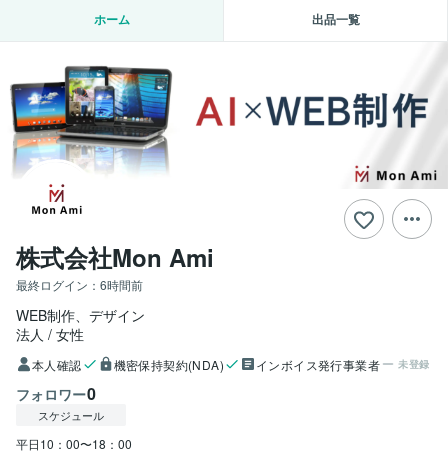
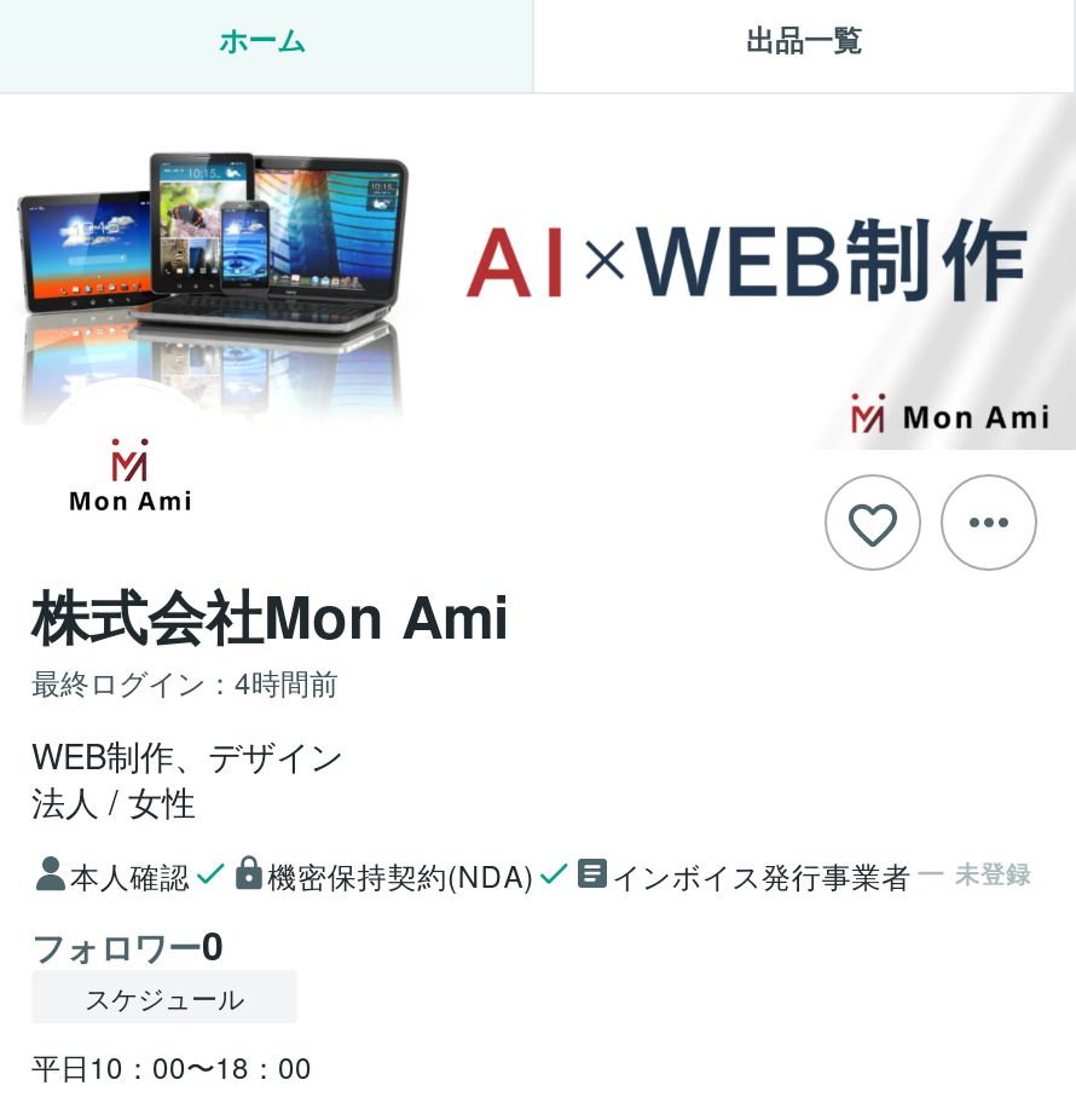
[16,276,143,293] 最終ログイン：6時間前 -> [31,660,339,701] 最終ログイン：4時間前

